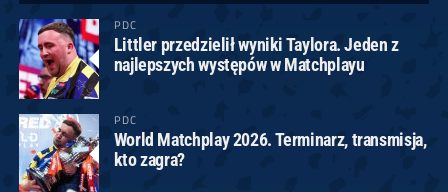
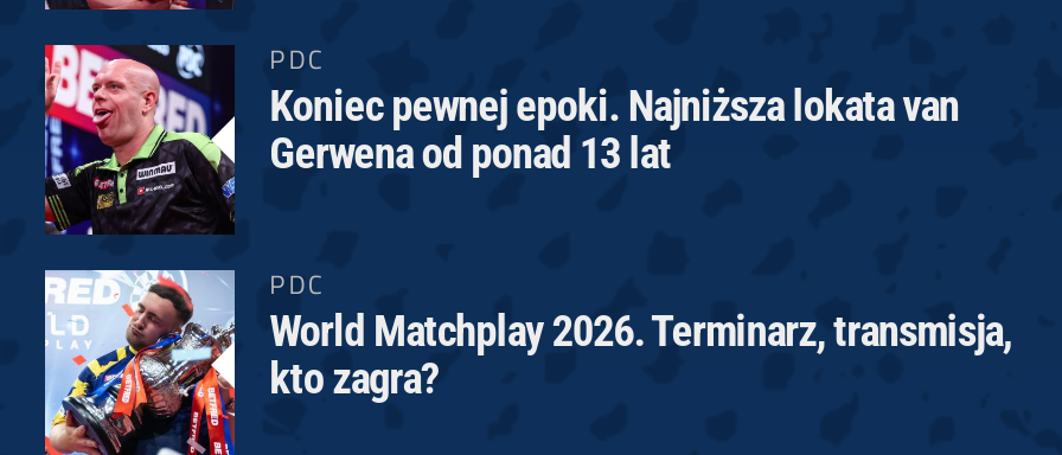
[18,18,399,100] [image] | Littler przedzielił wyniki Taylora. Jeden z | najlepszych występów w Matchplayu -> [43,43,959,237] [image] | Koniec pewnej epoki. Najniższa lokata van | Gerwena od ponad 13 lat

